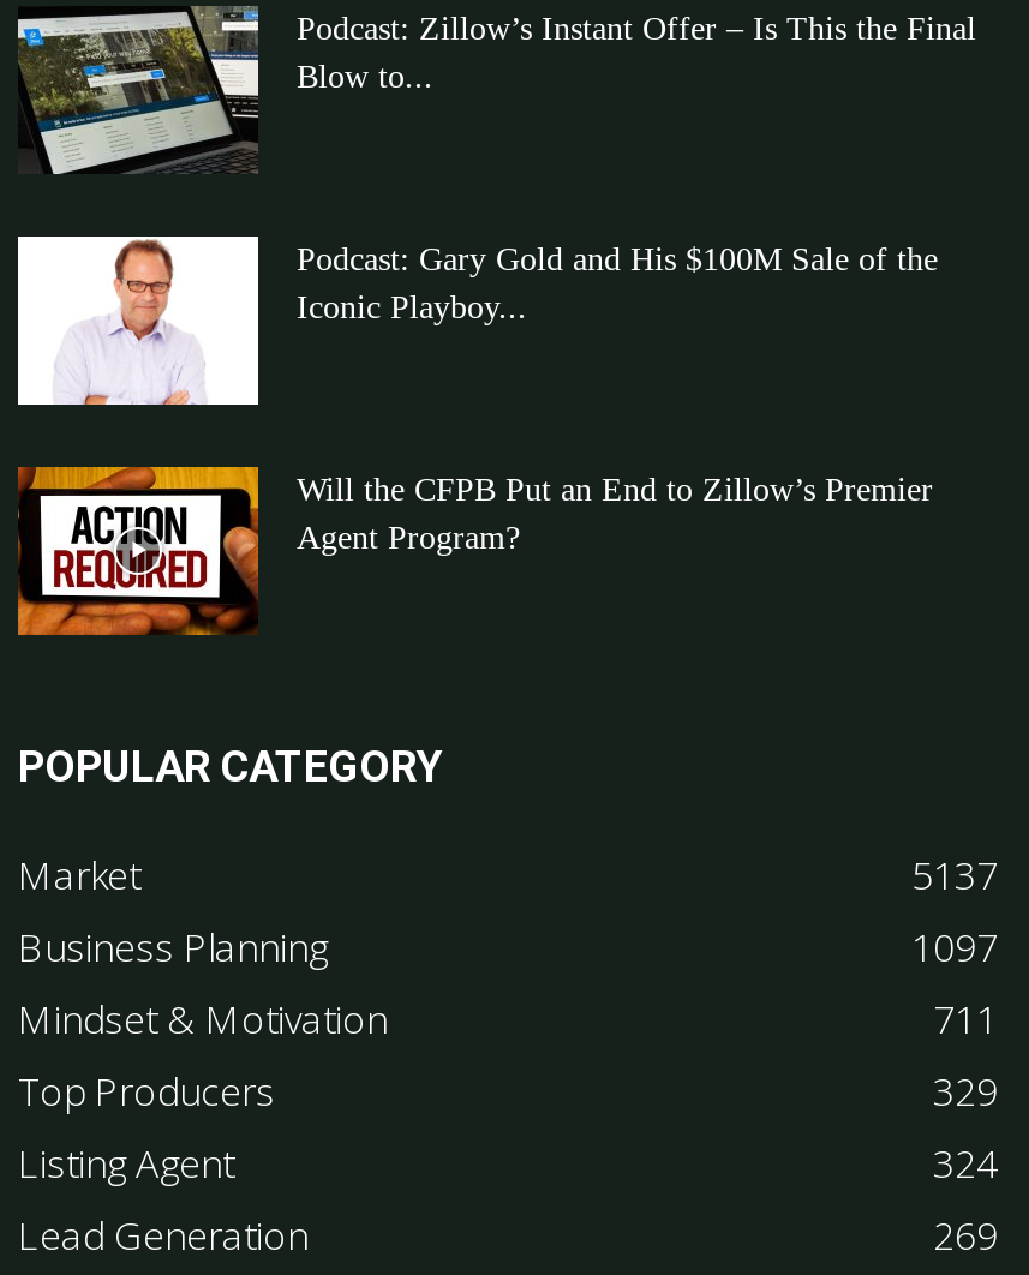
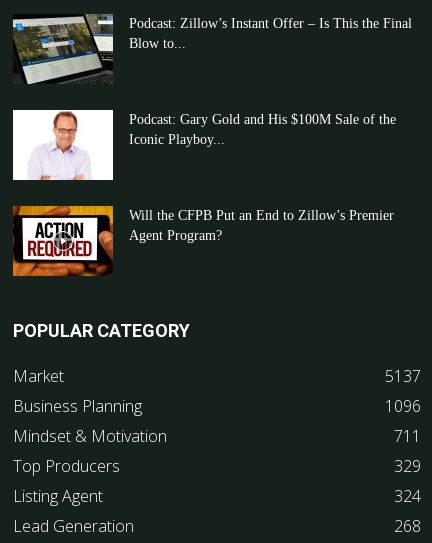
[911,922,998,975] 1097 -> [385,395,421,417] 1096
[933,1210,998,1263] 269 -> [394,515,421,537] 268

